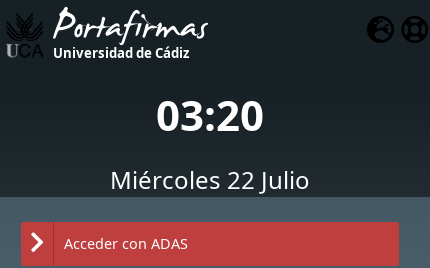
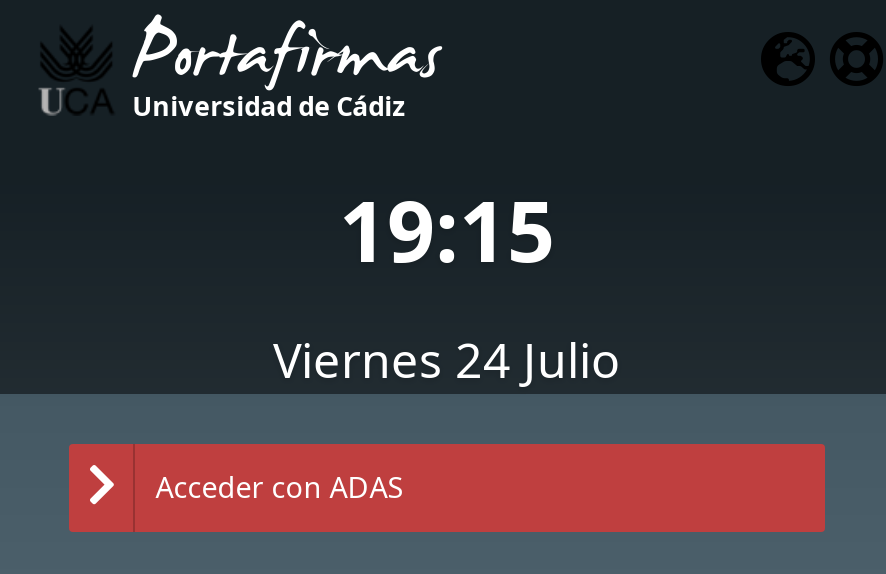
[156,86,264,143] 03:20 -> [339,172,555,286] 19:15
[110,163,310,196] Miércoles 22 Julio -> [273,326,621,392] Viernes 24 Julio

